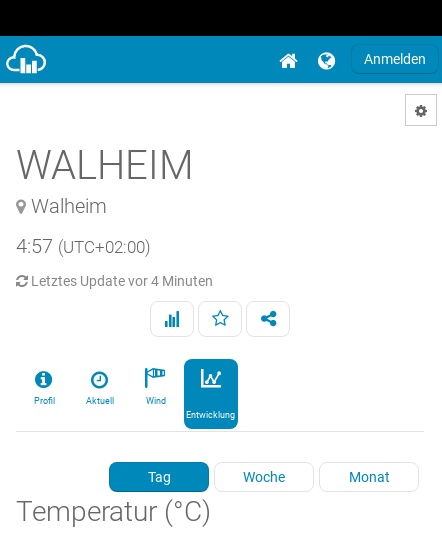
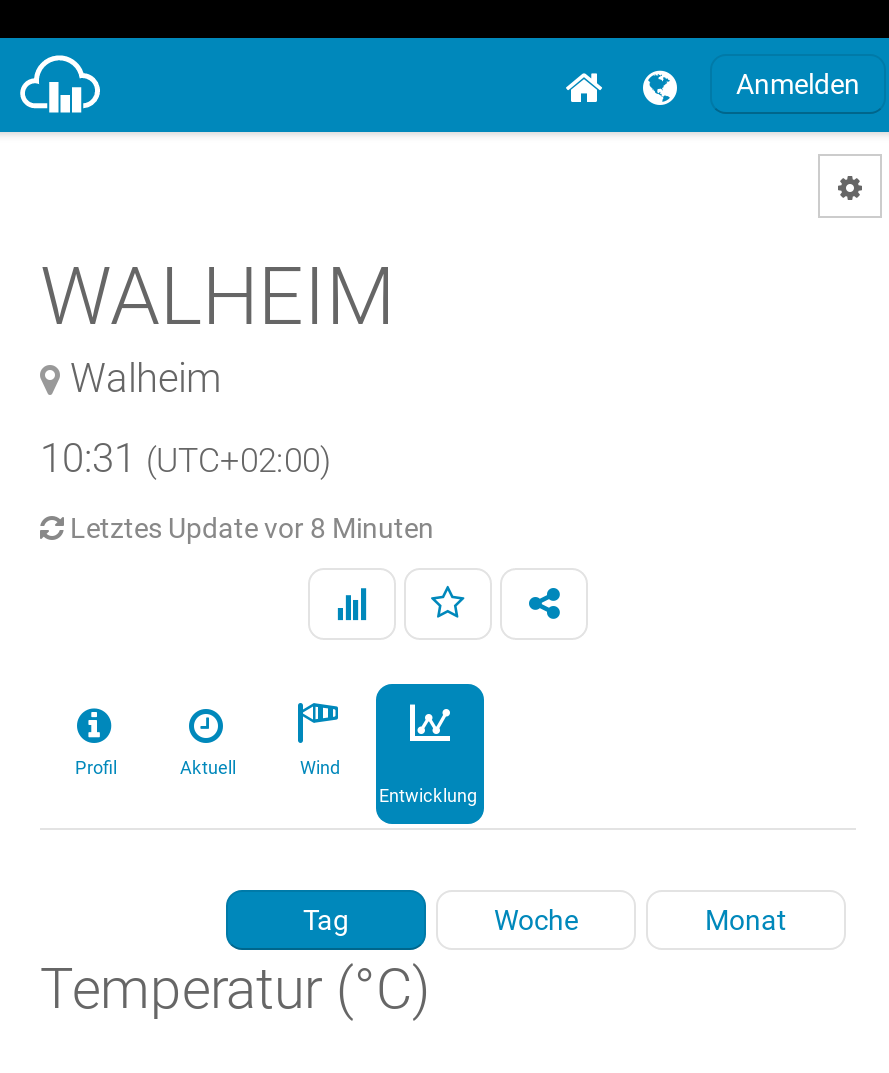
[16,234,151,258] 4:57 (UTC+02:00) -> [40,434,332,482] 10:31 (UTC+02:00)
[31,273,213,289] Letztes Update vor 4 Minuten -> [70,512,434,544] Letztes Update vor 8 Minuten

